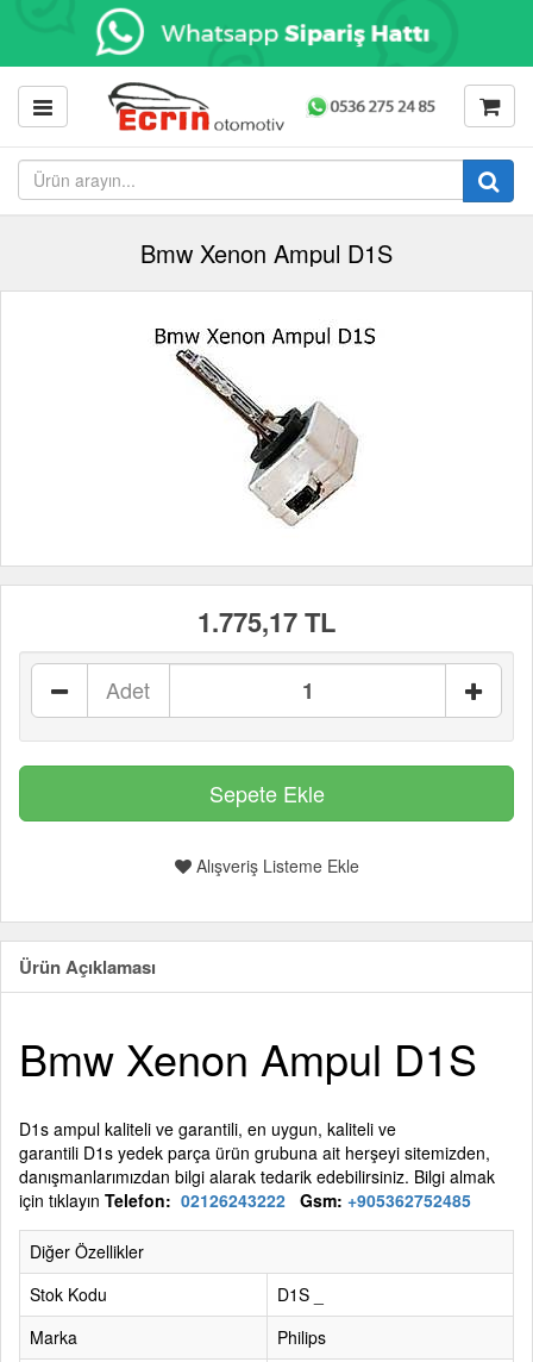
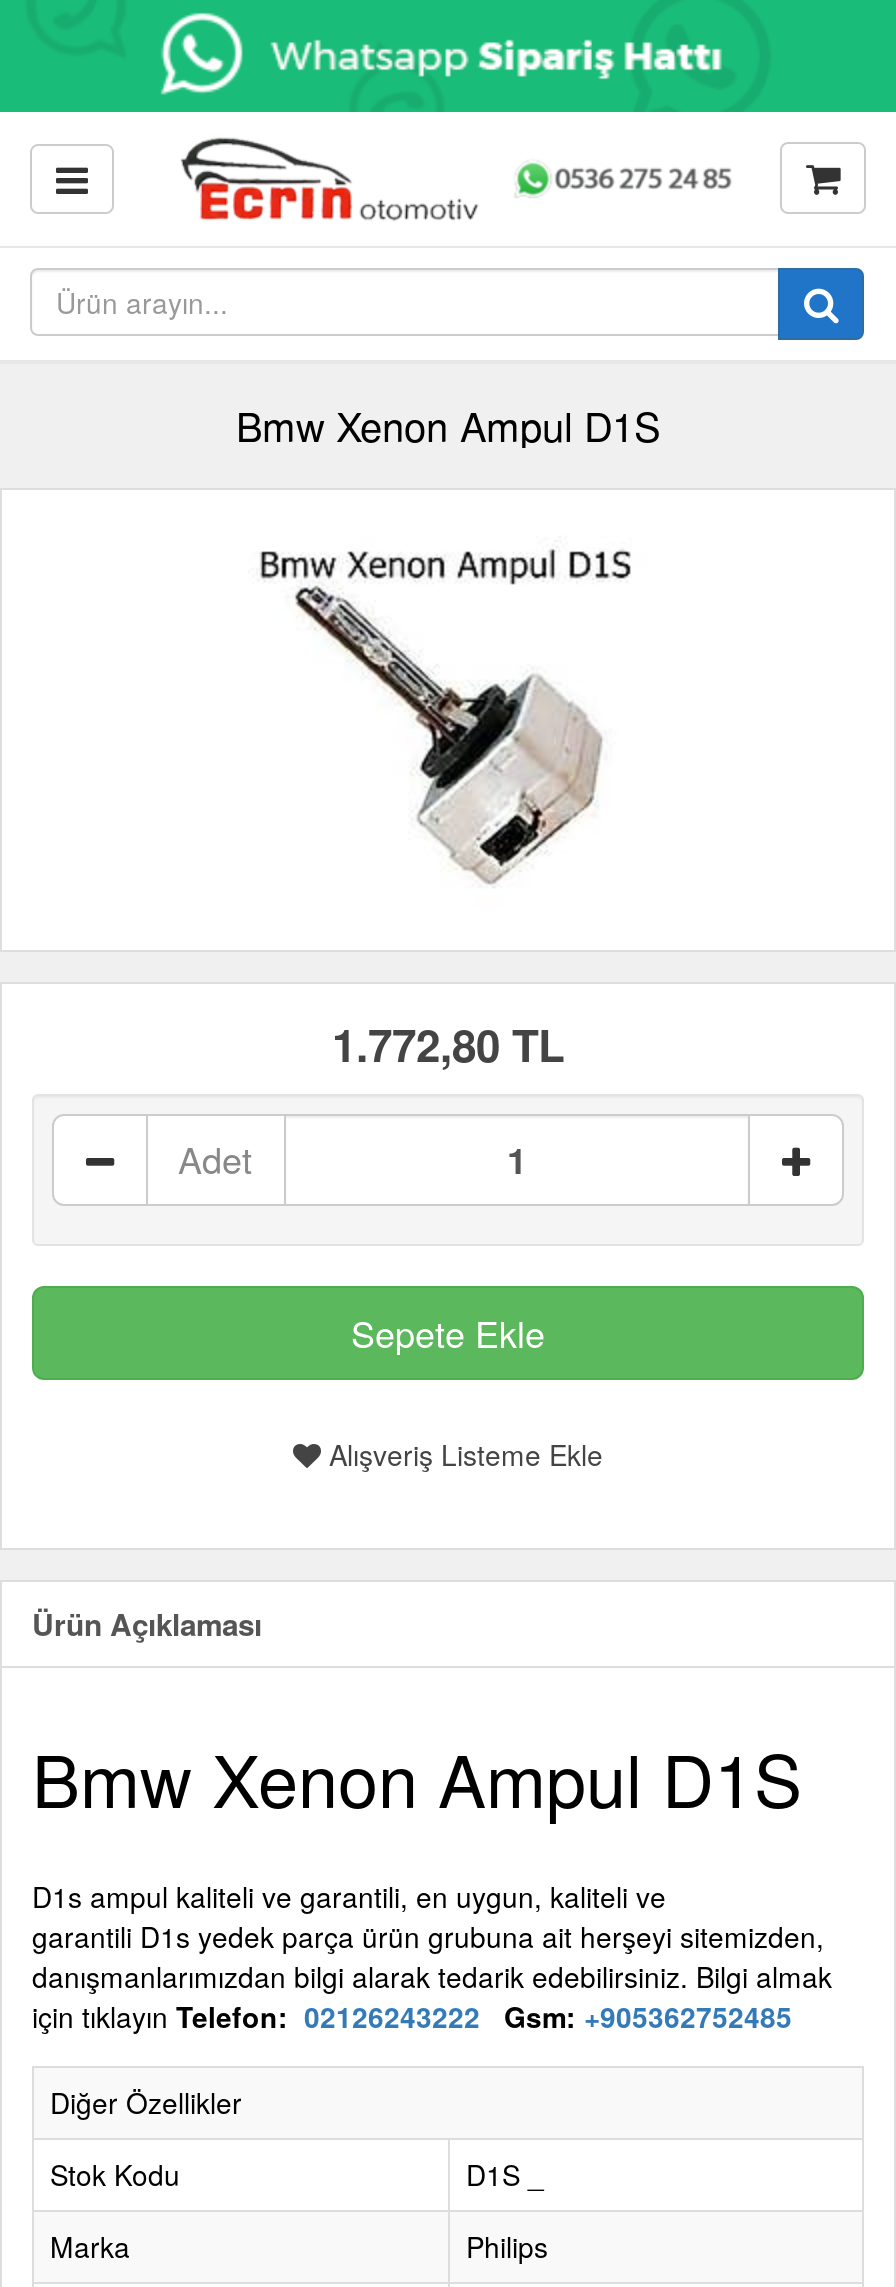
[197,602,336,641] 1.775,17 TL -> [332,1012,564,1076] 1.772,80 TL

